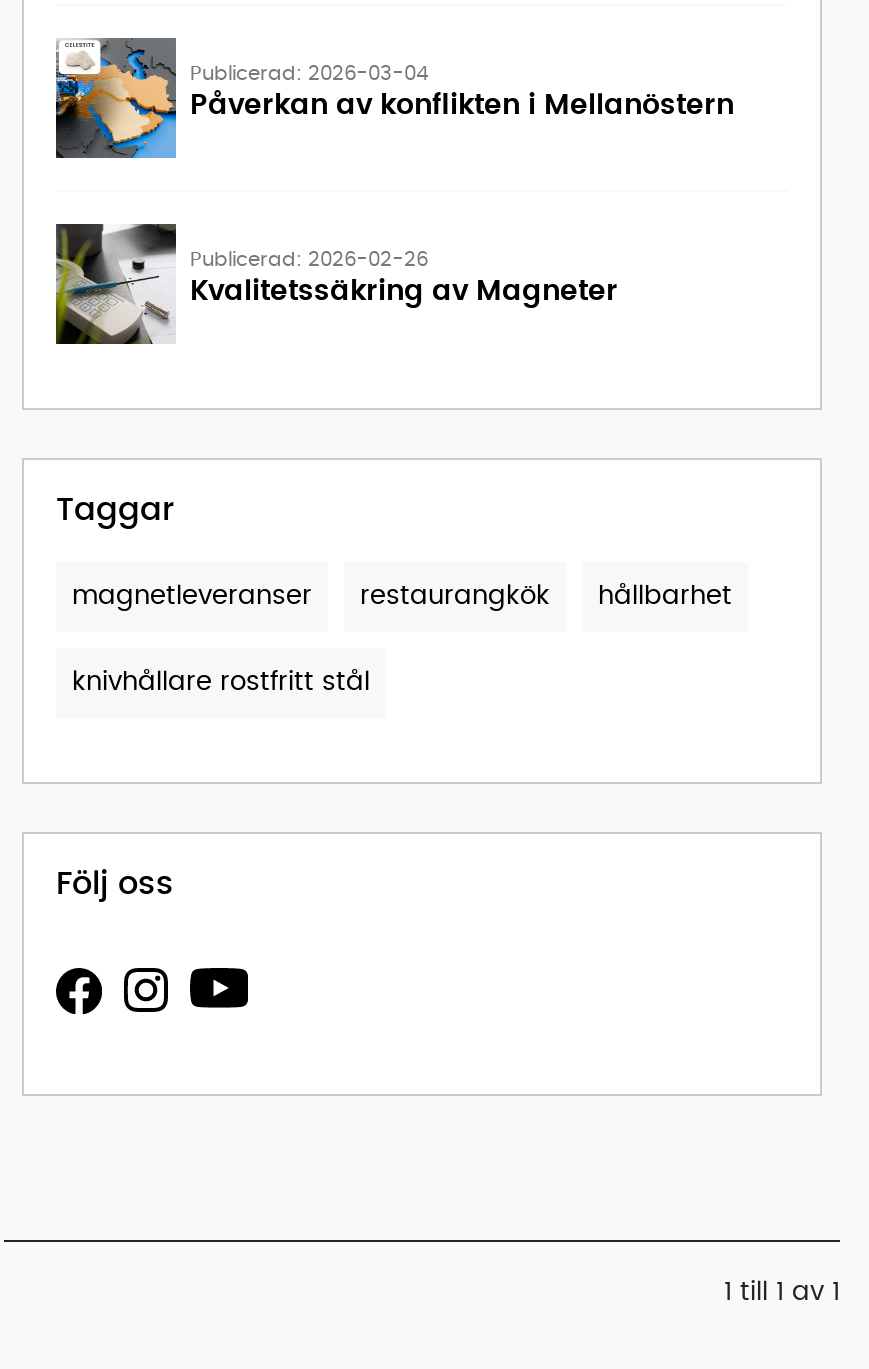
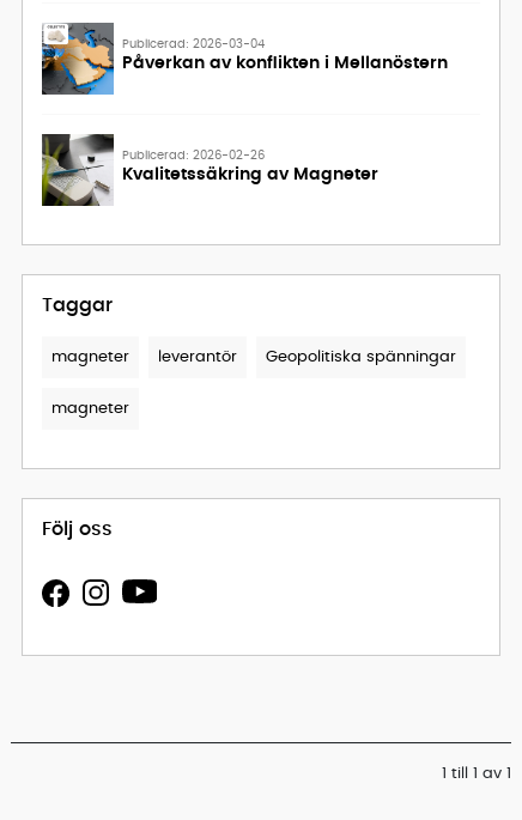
[72,585,732,611] magnetleveranser | restaurangkök | hållbarhet -> [51,350,456,366] magneter | leverantör | Geopolitiska spänningar
[72,671,370,697] knivhållare rostfritt stål -> [51,402,129,417] magneter

